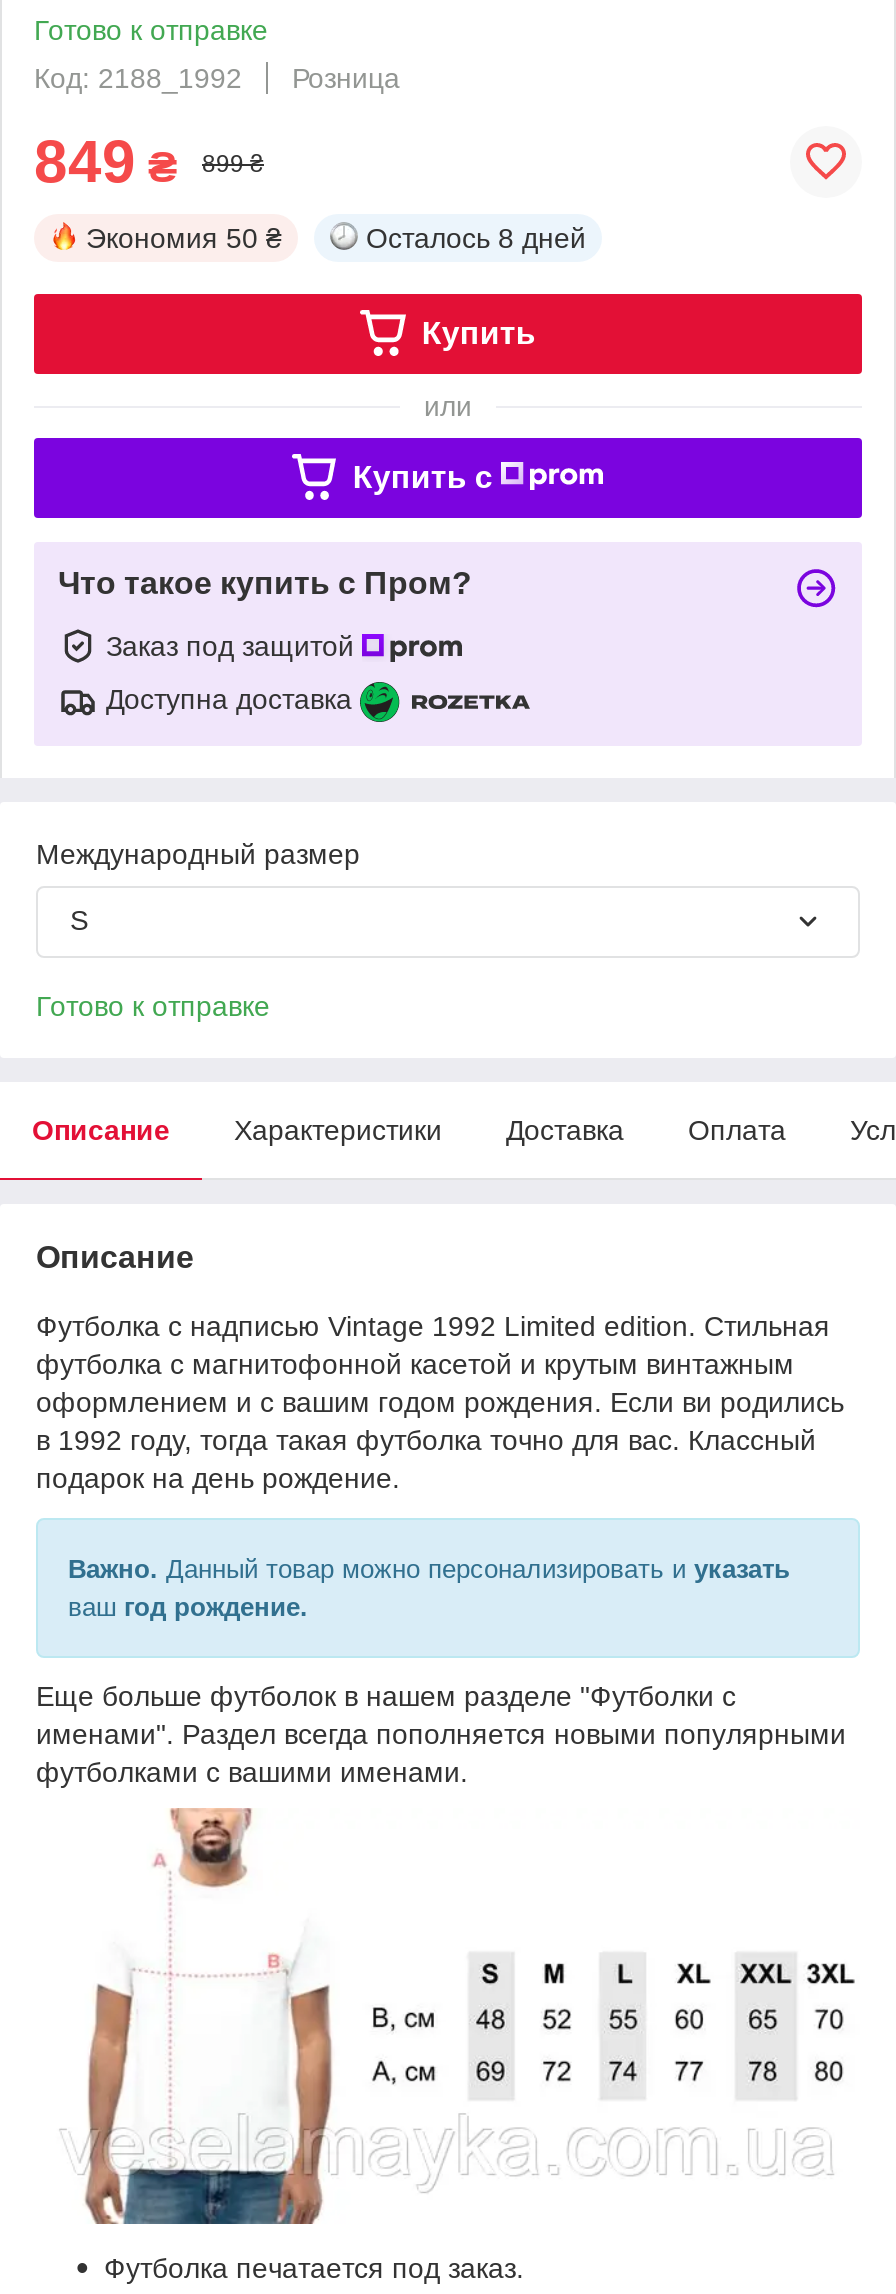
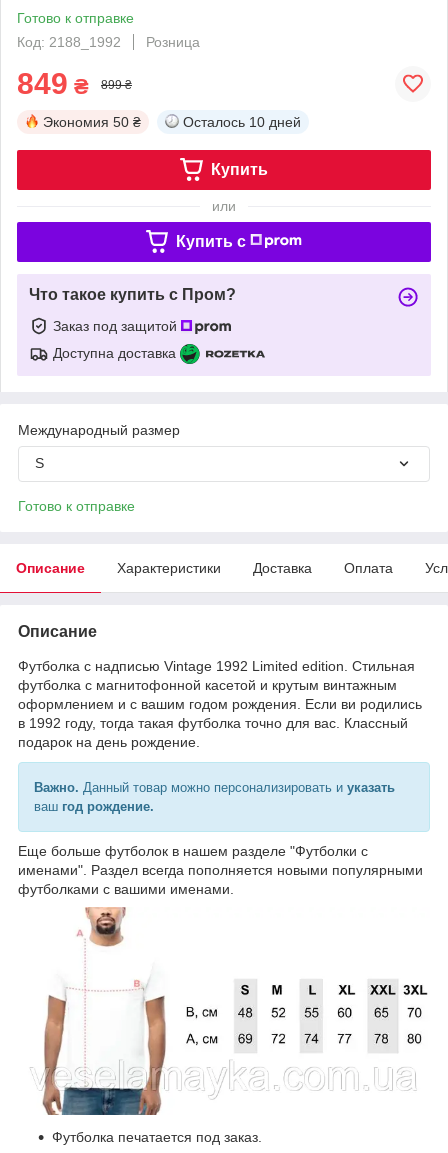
[366,222,586,254] Осталось 8 дней -> [183,114,301,130] Осталось 10 дней

